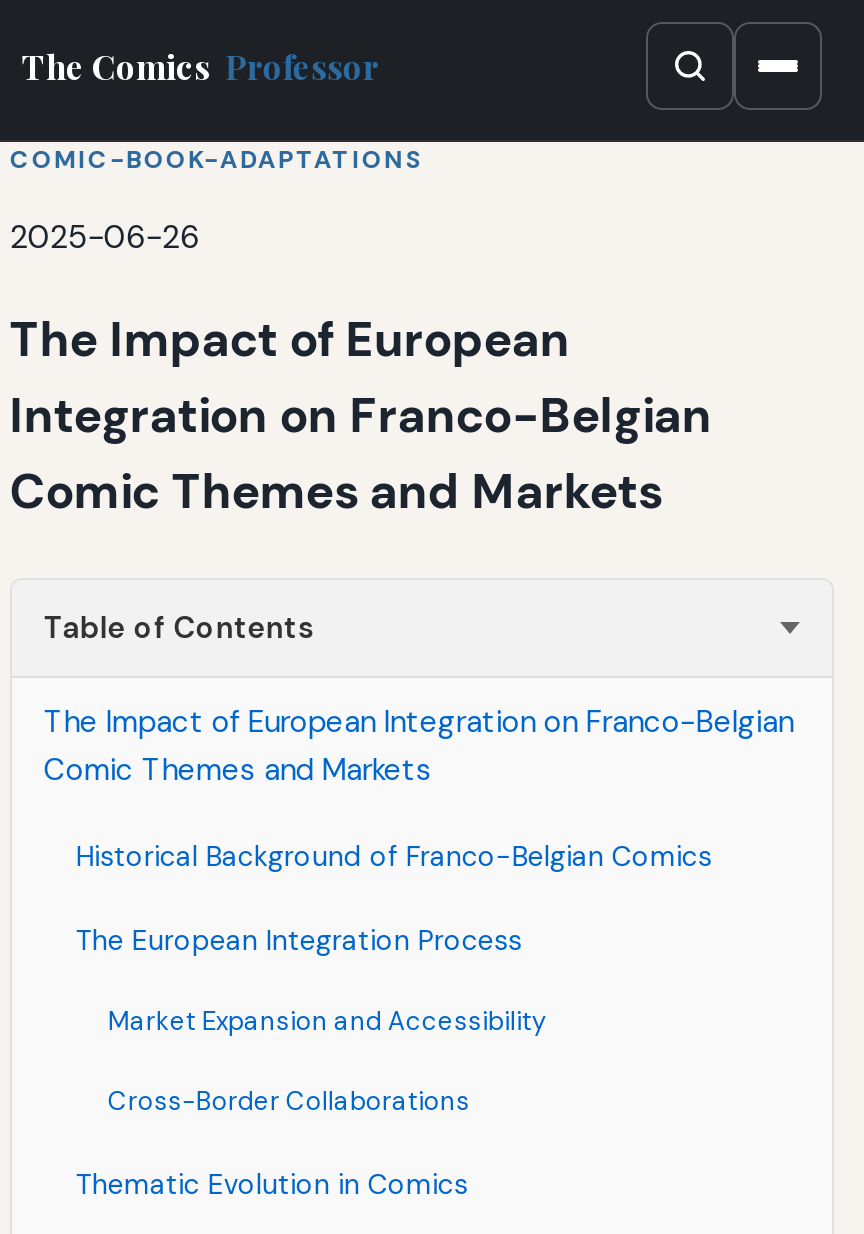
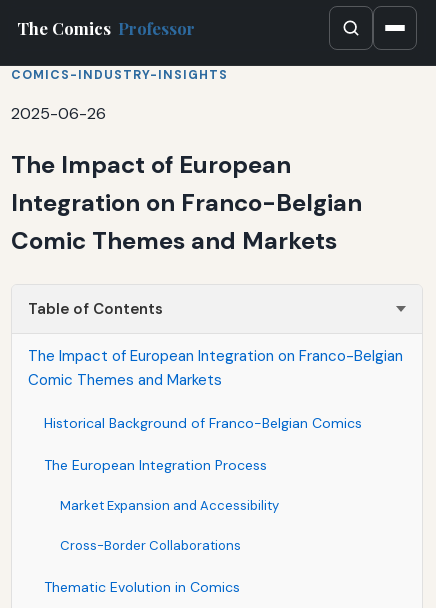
[10,144,424,176] COMIC-BOOK-ADAPTATIONS -> [11,67,228,83] COMICS-INDUSTRY-INSIGHTS

